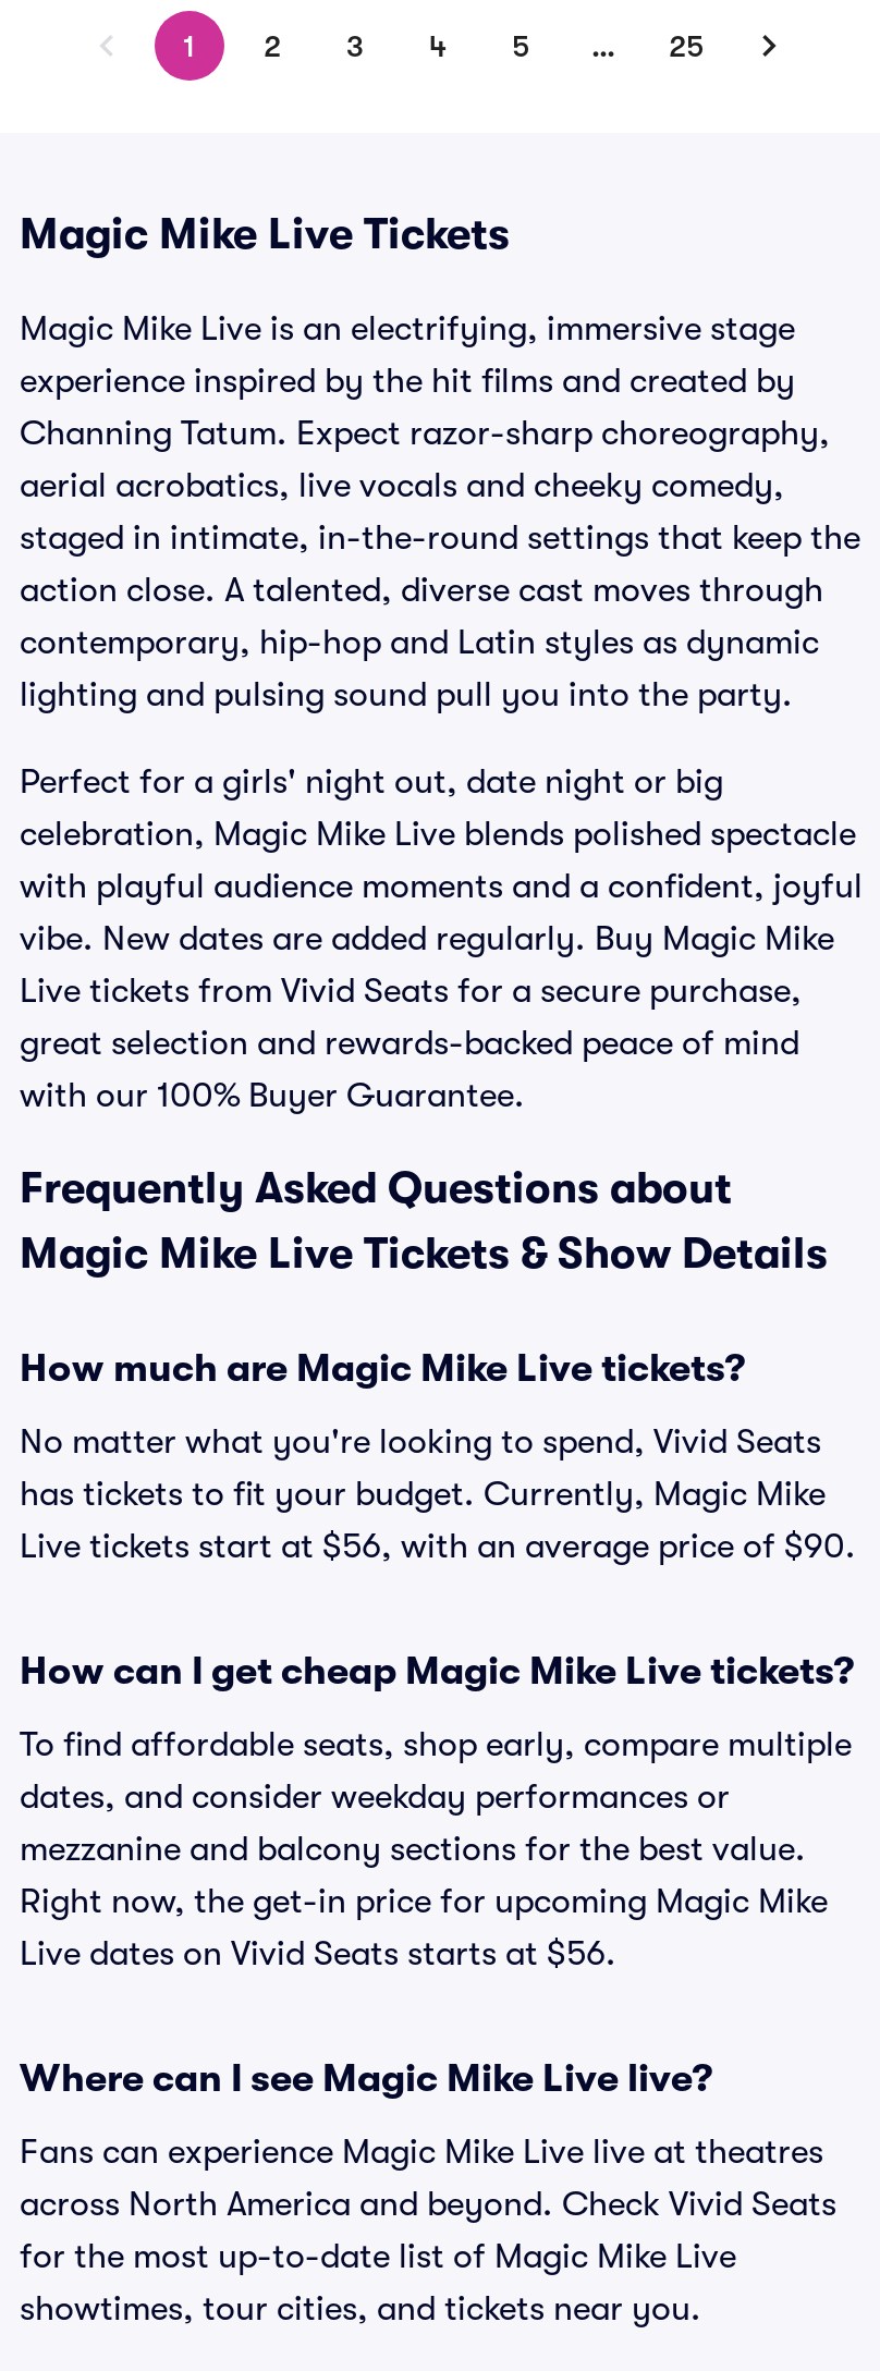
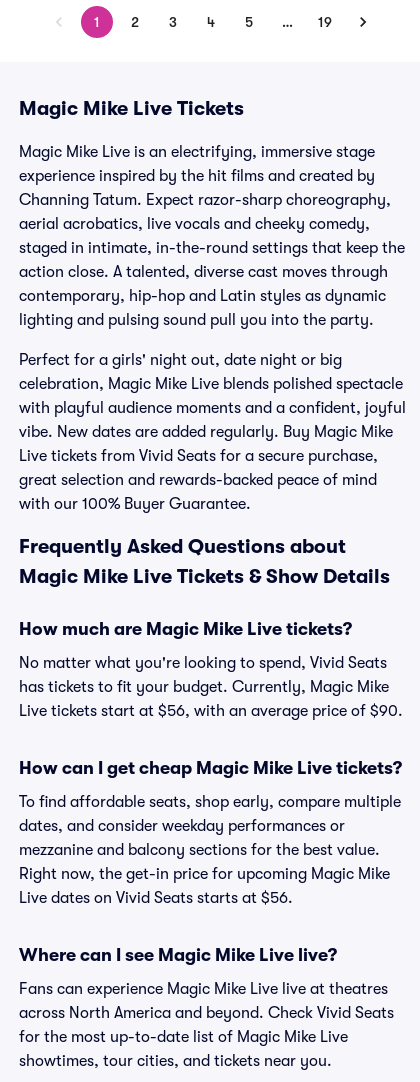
[669,28,704,63] 25 -> [318,14,332,30] 19

